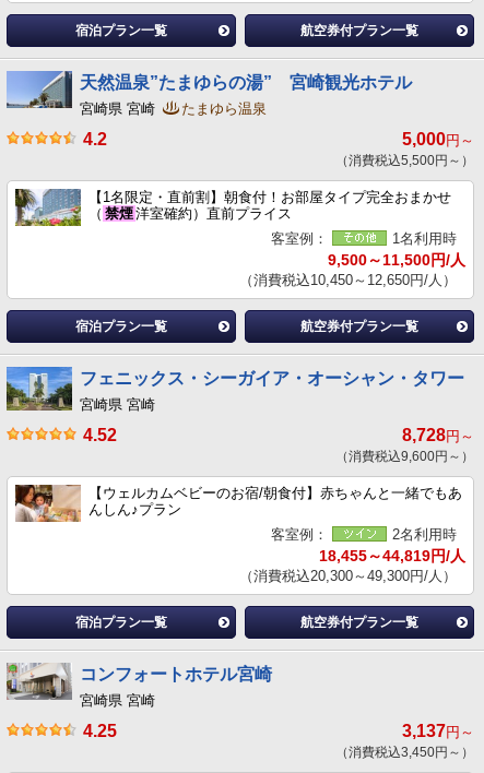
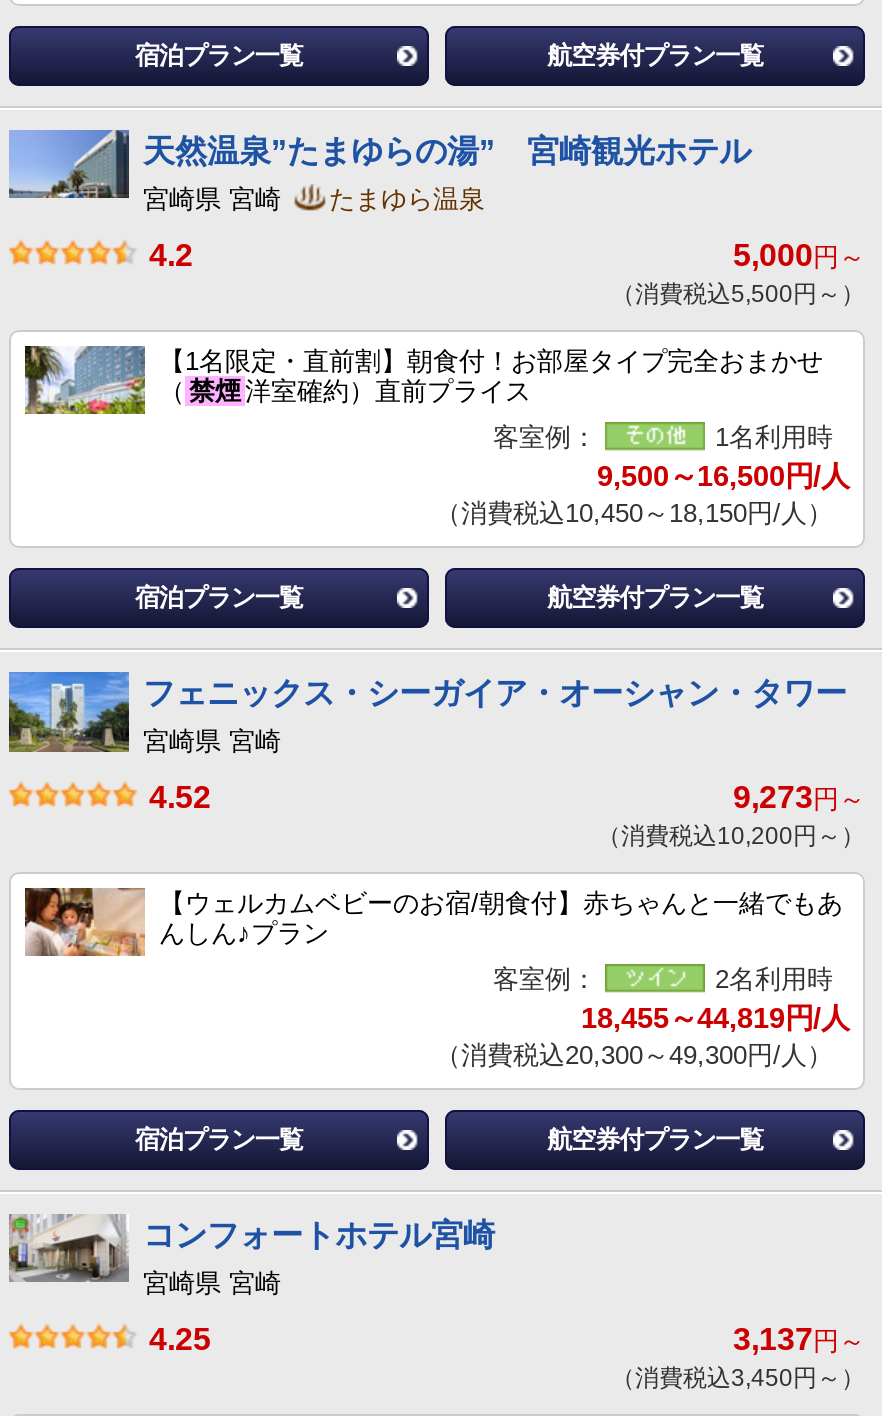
[328,251,465,269] 9,500～11,500円/人 -> [597,460,849,492] 9,500～16,500円/人
[239,272,457,288] （消費税込10,450～12,650円/人） -> [435,498,833,528] （消費税込10,450～18,150円/人）
[402,426,474,444] 8,728円～ -> [733,780,865,814] 9,273円～
[335,449,474,464] （消費税込9,600円～） -> [597,822,865,850] （消費税込10,200円～）

